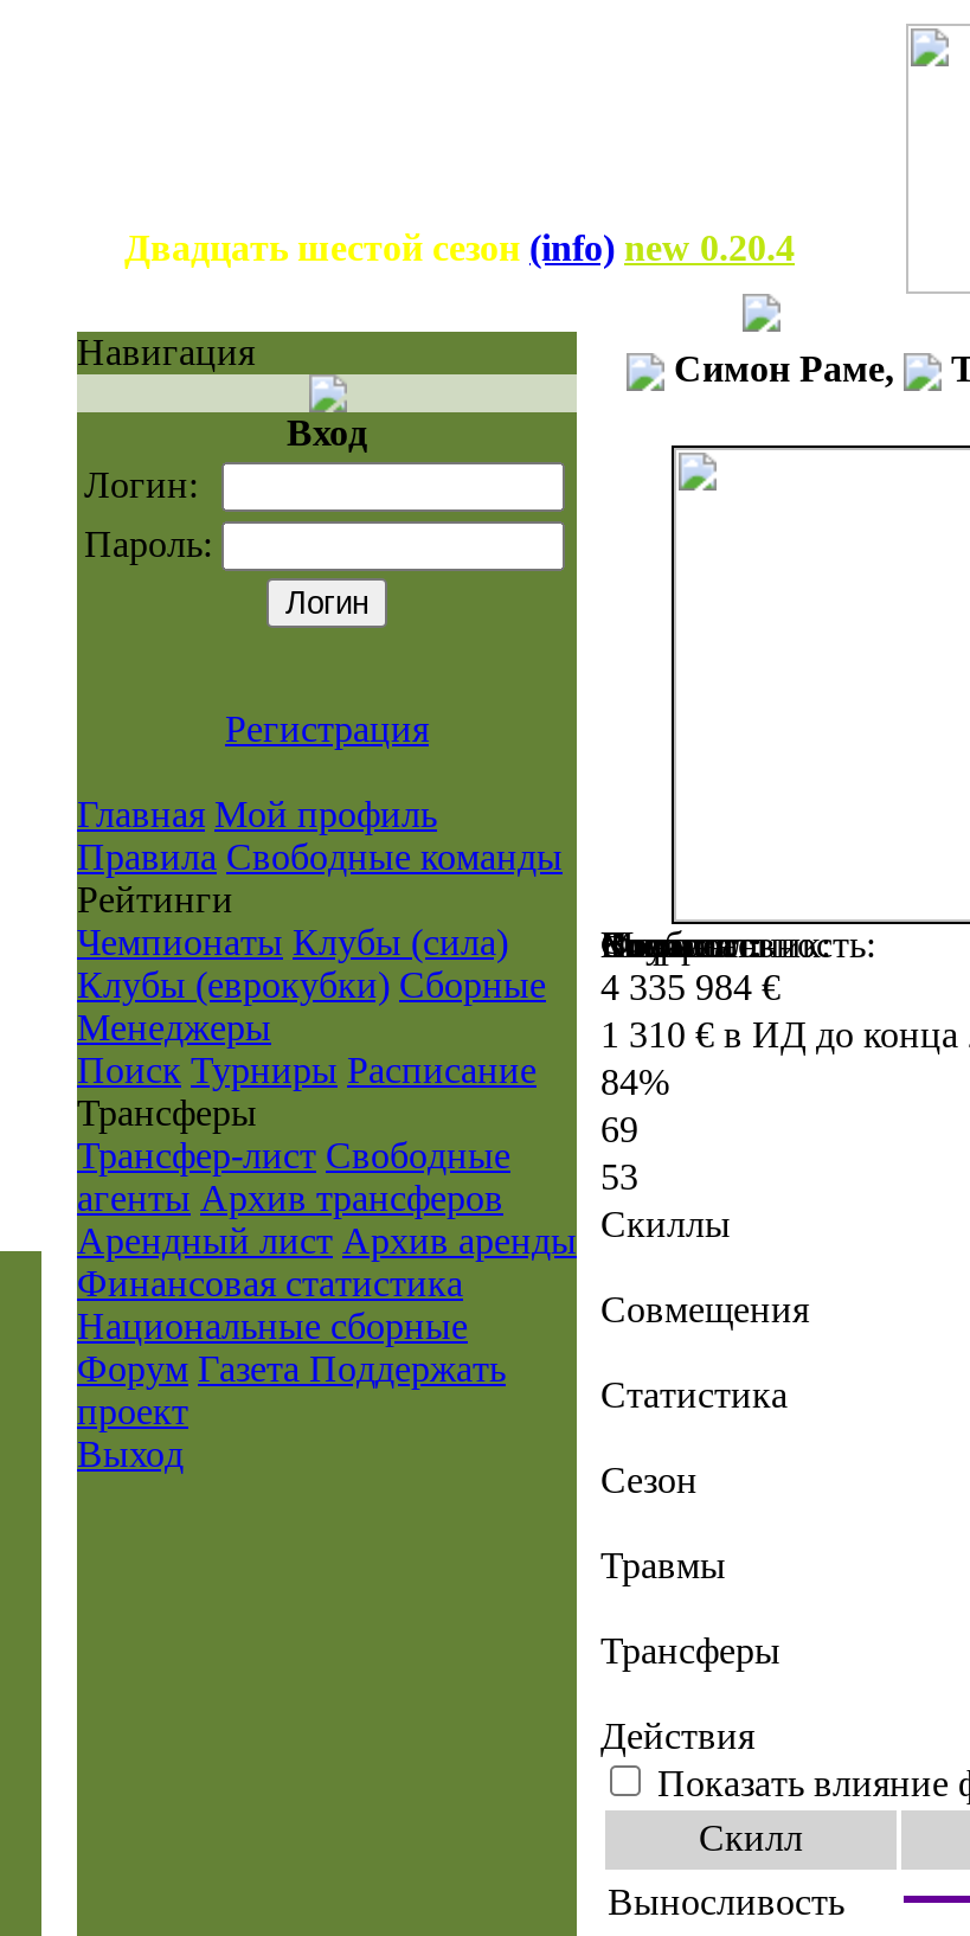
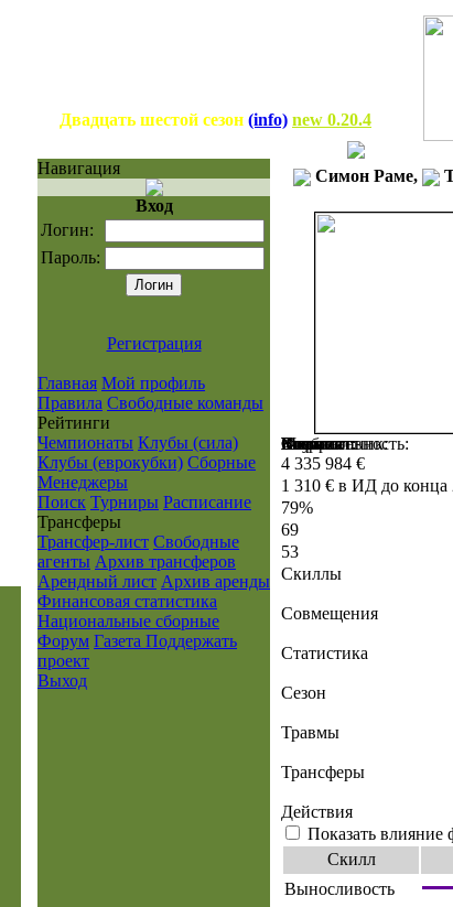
[77,1050,669,1103] Поиск Турниры Расписание 84% -> [37,493,313,517] Поиск Турниры Расписание 79%

